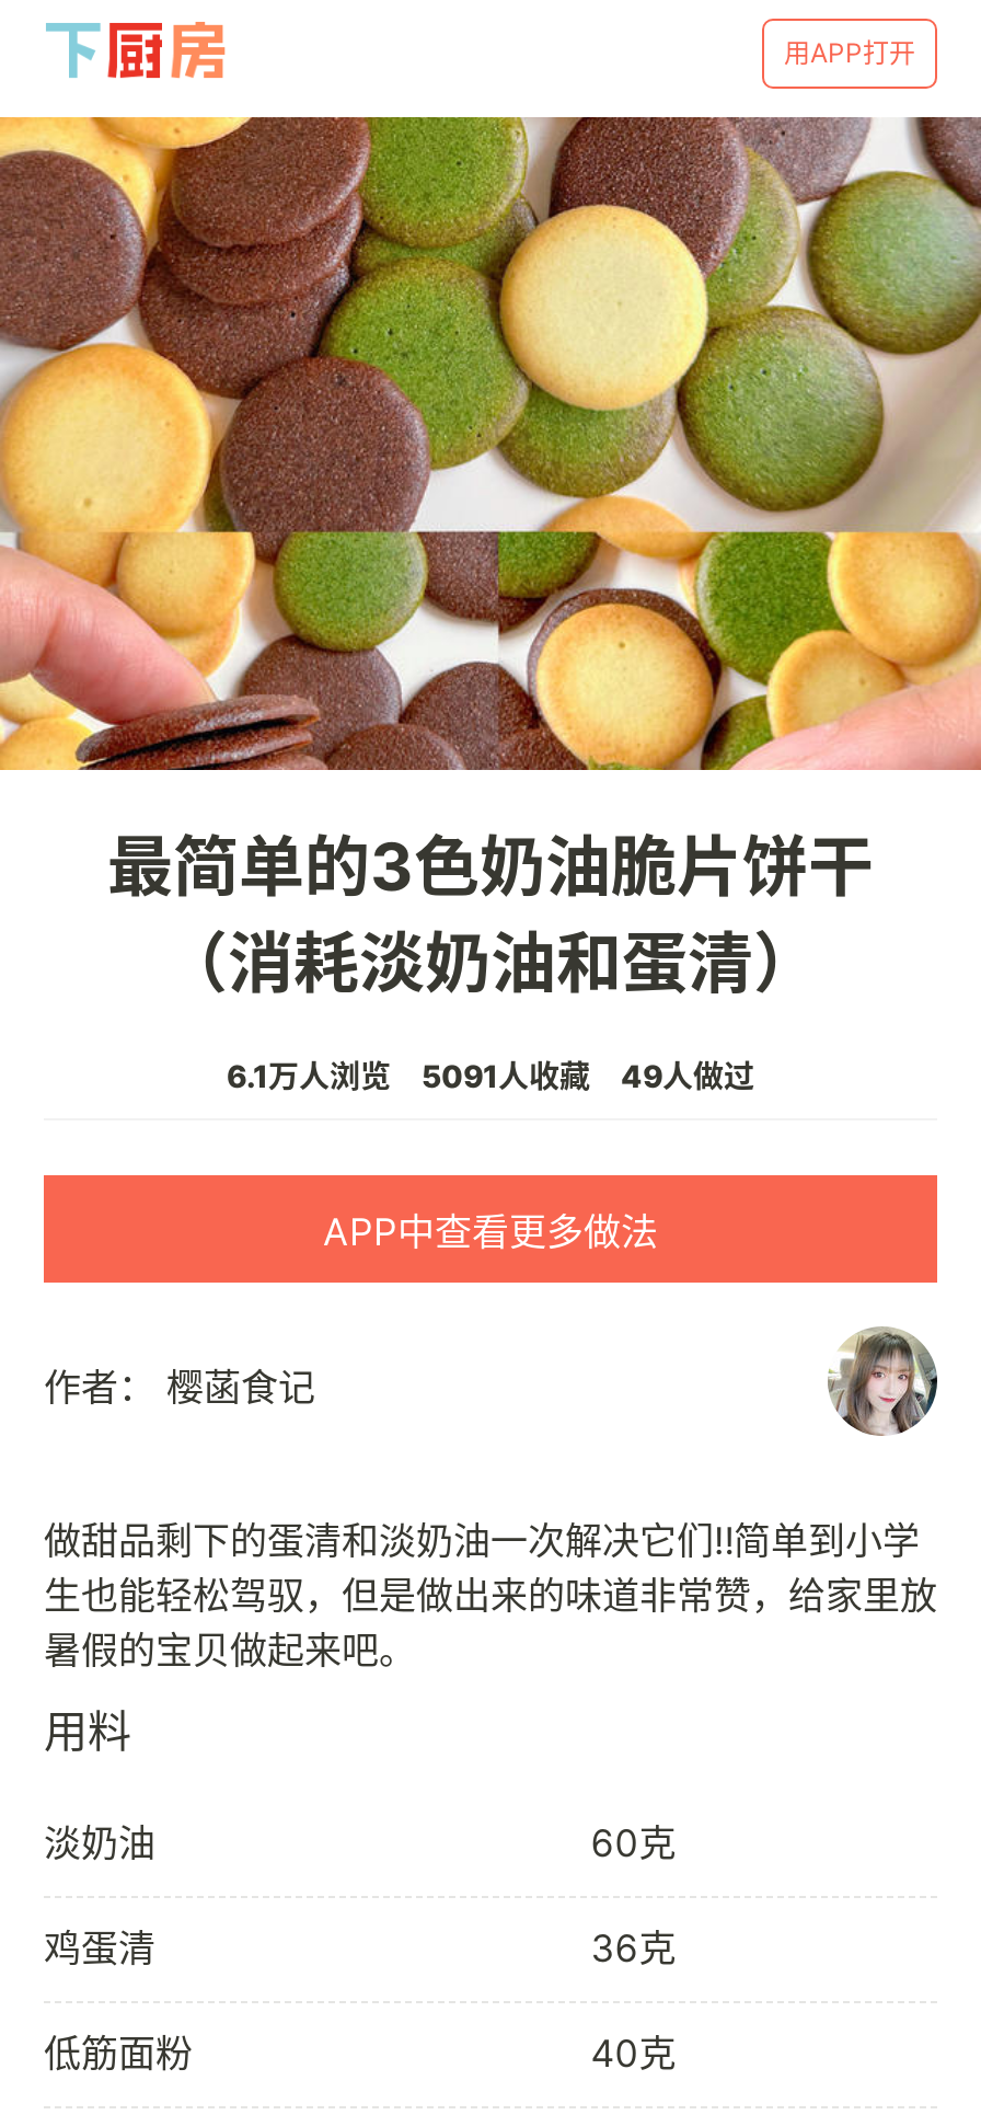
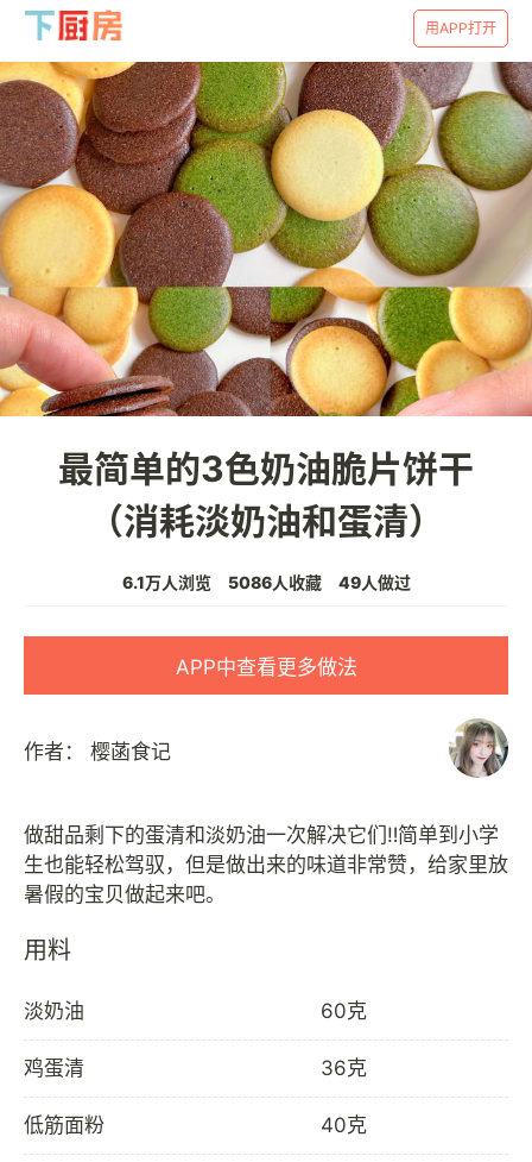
[227,1056,754,1093] 6.1万人浏览 5091人收藏 49人做过 -> [122,571,410,592] 6.1万人浏览 5086人收藏 49人做过

